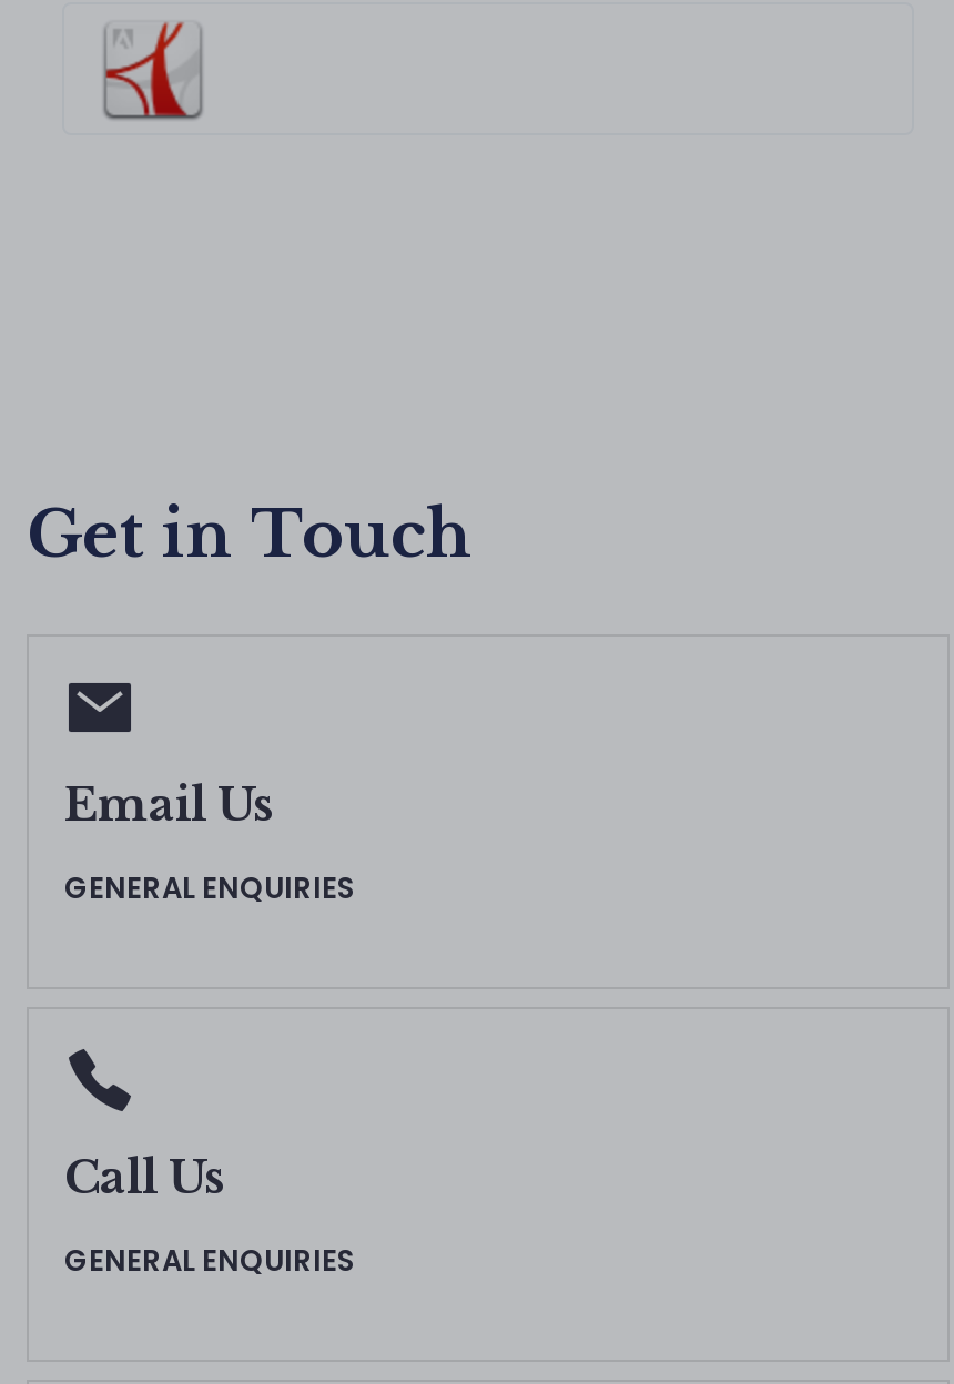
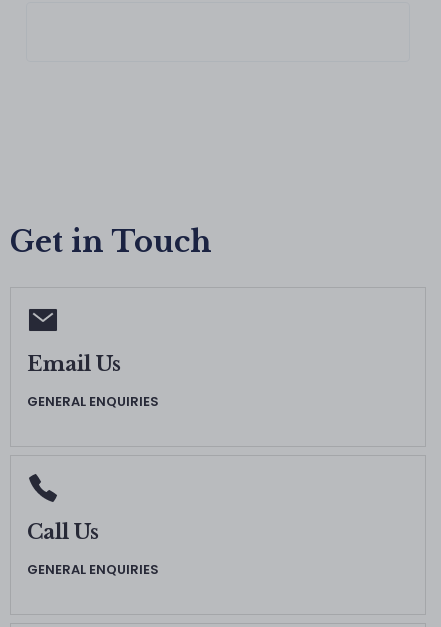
[102,20,204,122] [image] -> none

